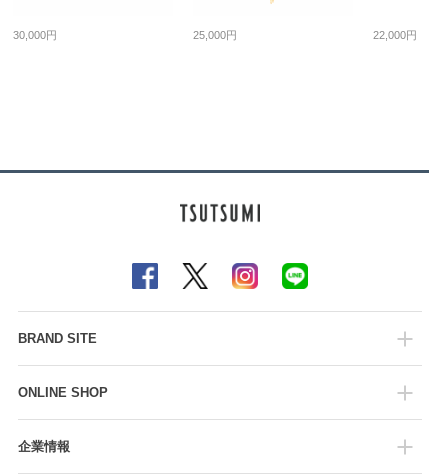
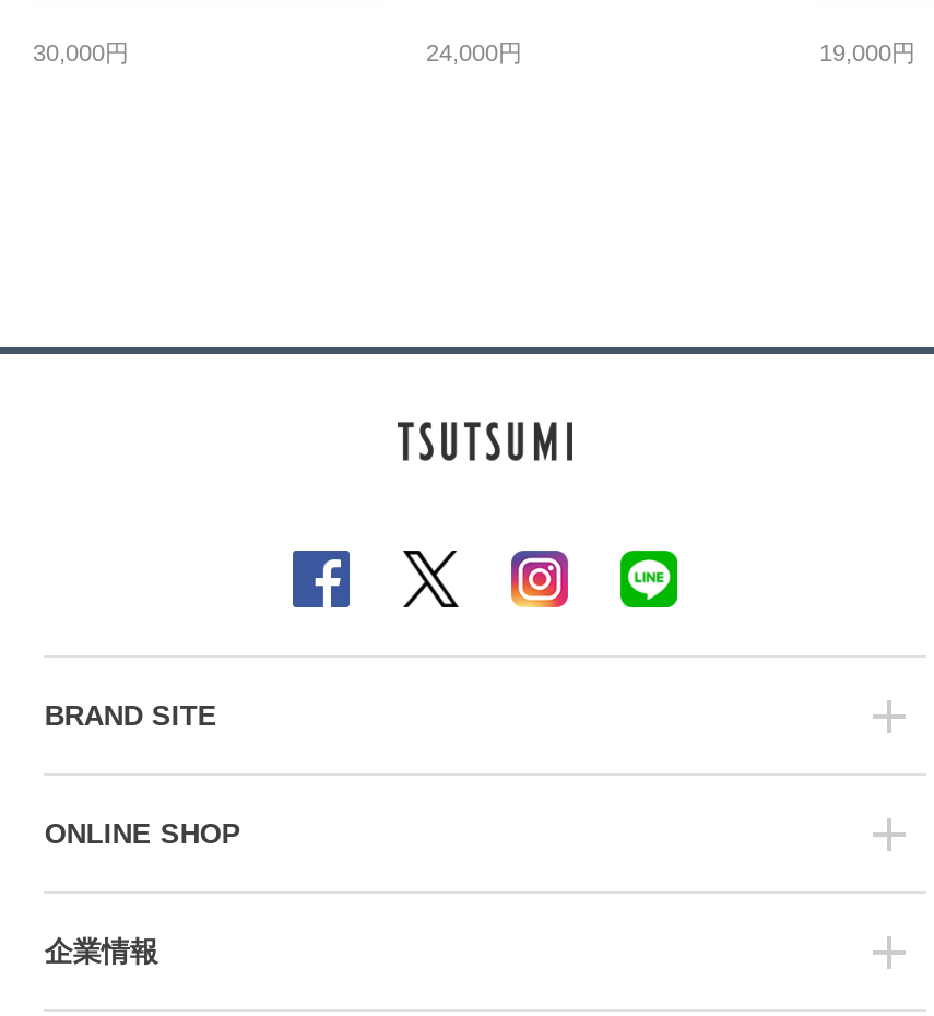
[193,29,237,41] 25,000円 -> [426,40,522,66] 24,000円
[373,29,417,41] 22,000円 -> [819,40,915,66] 19,000円

